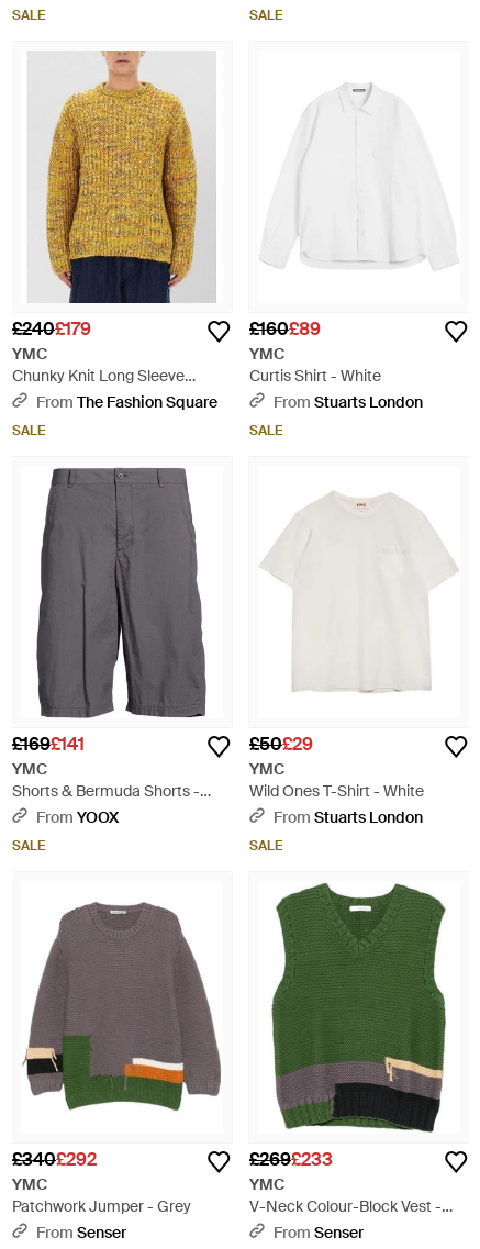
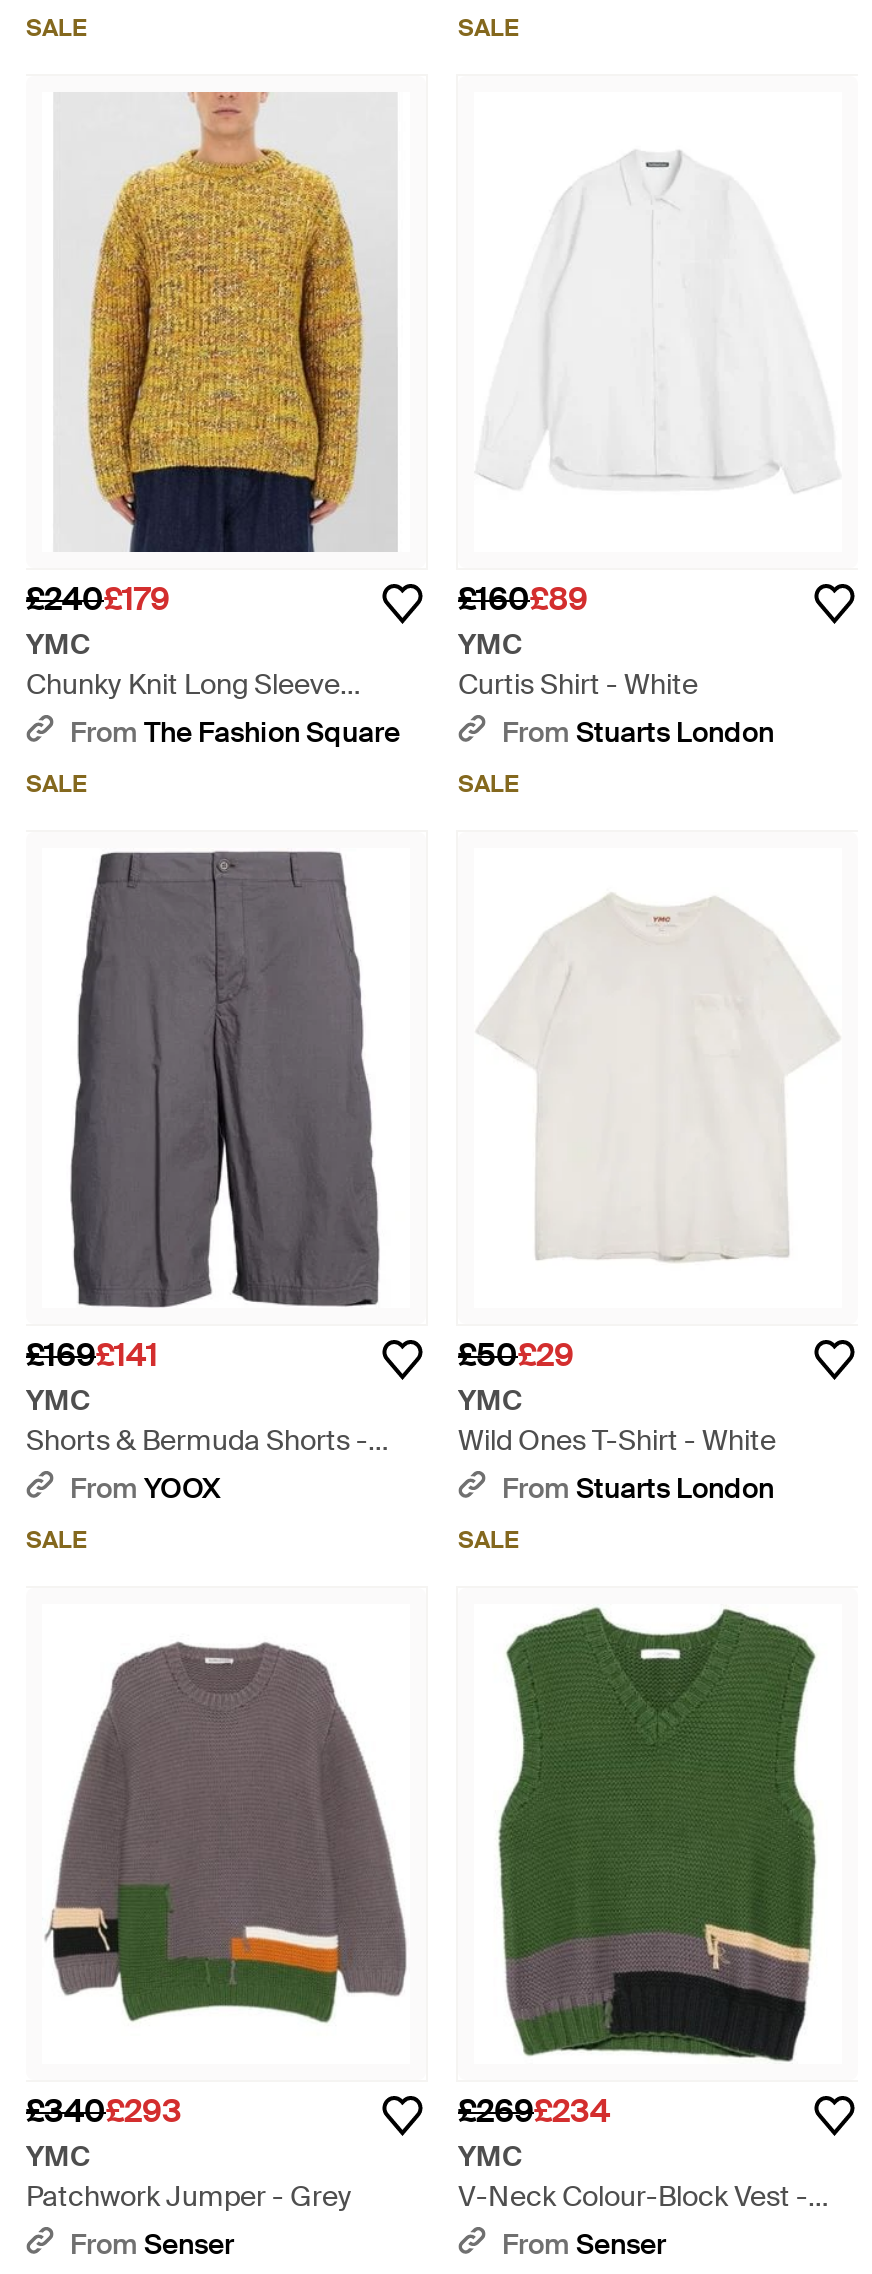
[12,1148,97,1171] £340£292 -> [26,2090,182,2132] £340£293
[249,1148,333,1171] £269£233 -> [458,2090,610,2132] £269£234

